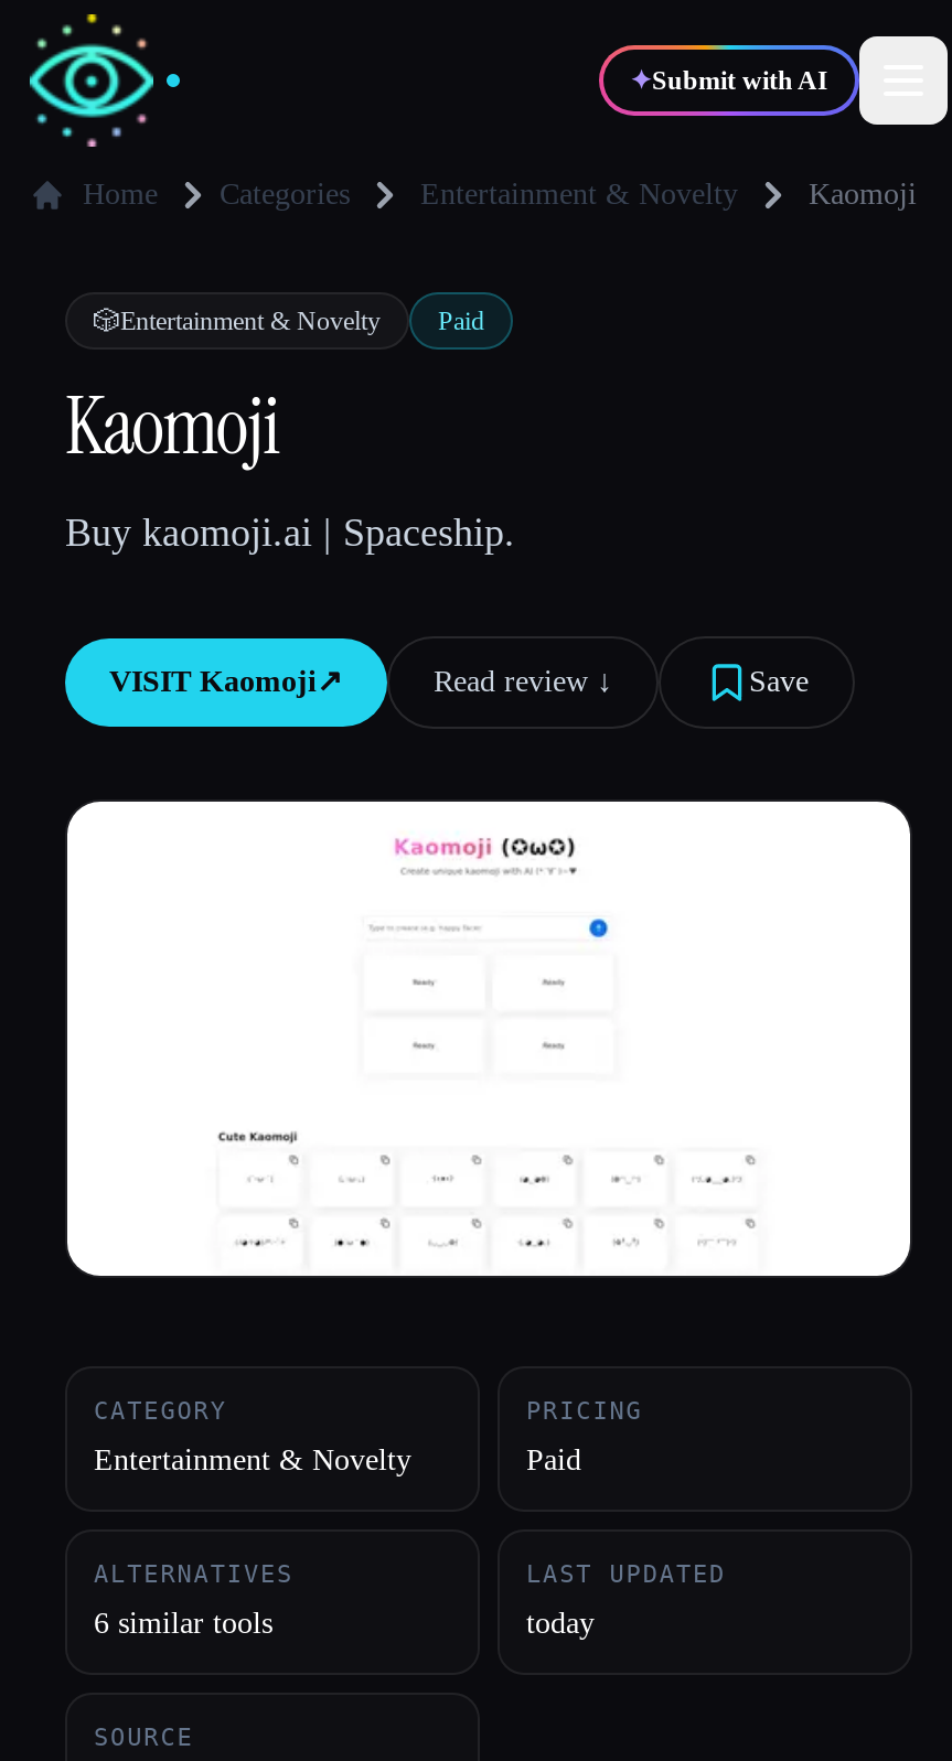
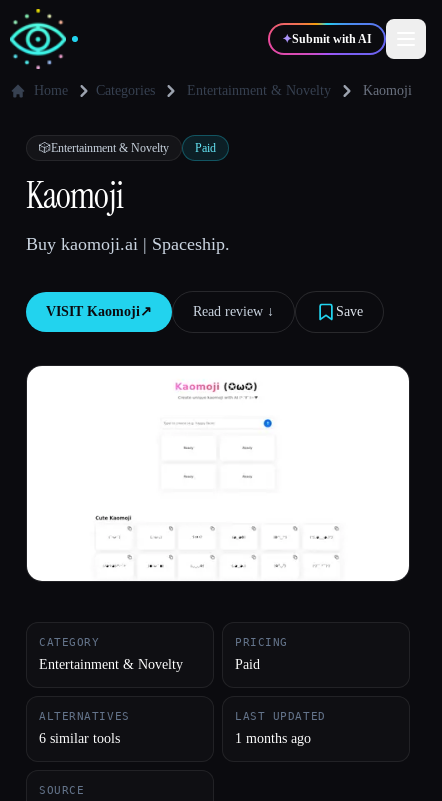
[526,1607,595,1640] today -> [235,731,311,746] 1 months ago

